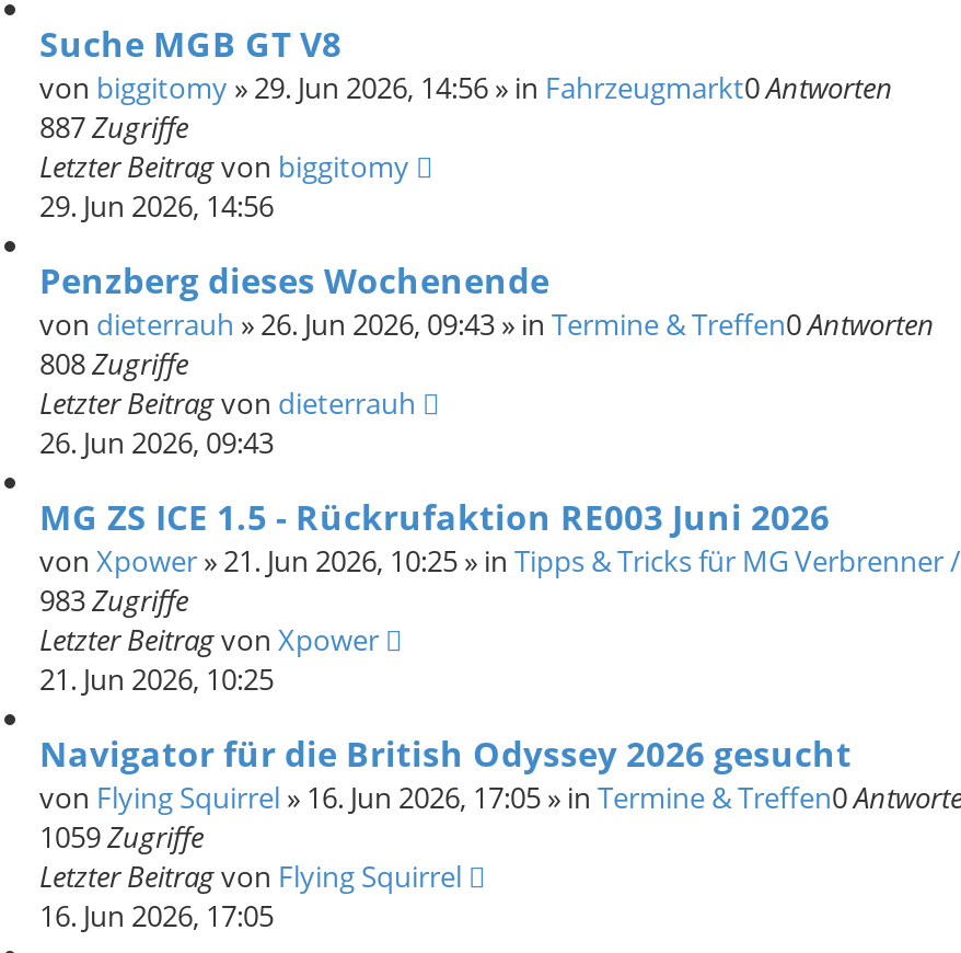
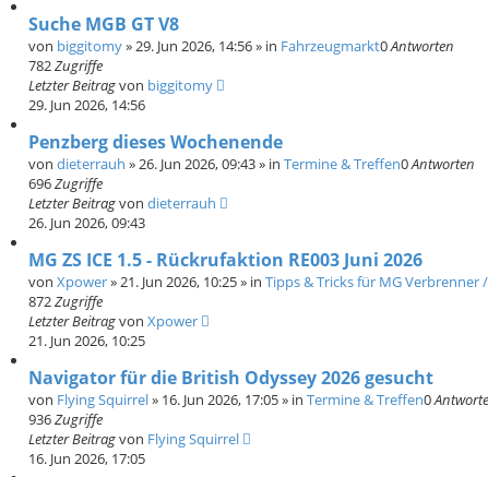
[39,107,188,147] 887Zugriffe -> [28,56,103,75] 782Zugriffe
[39,344,188,383] 808Zugriffe -> [28,173,103,193] 696Zugriffe
[39,580,188,620] 983 Zugriffe -> [28,291,103,311] 872 Zugriffe
[39,817,204,856] 1059Zugriffe -> [28,409,103,429] 936Zugriffe

